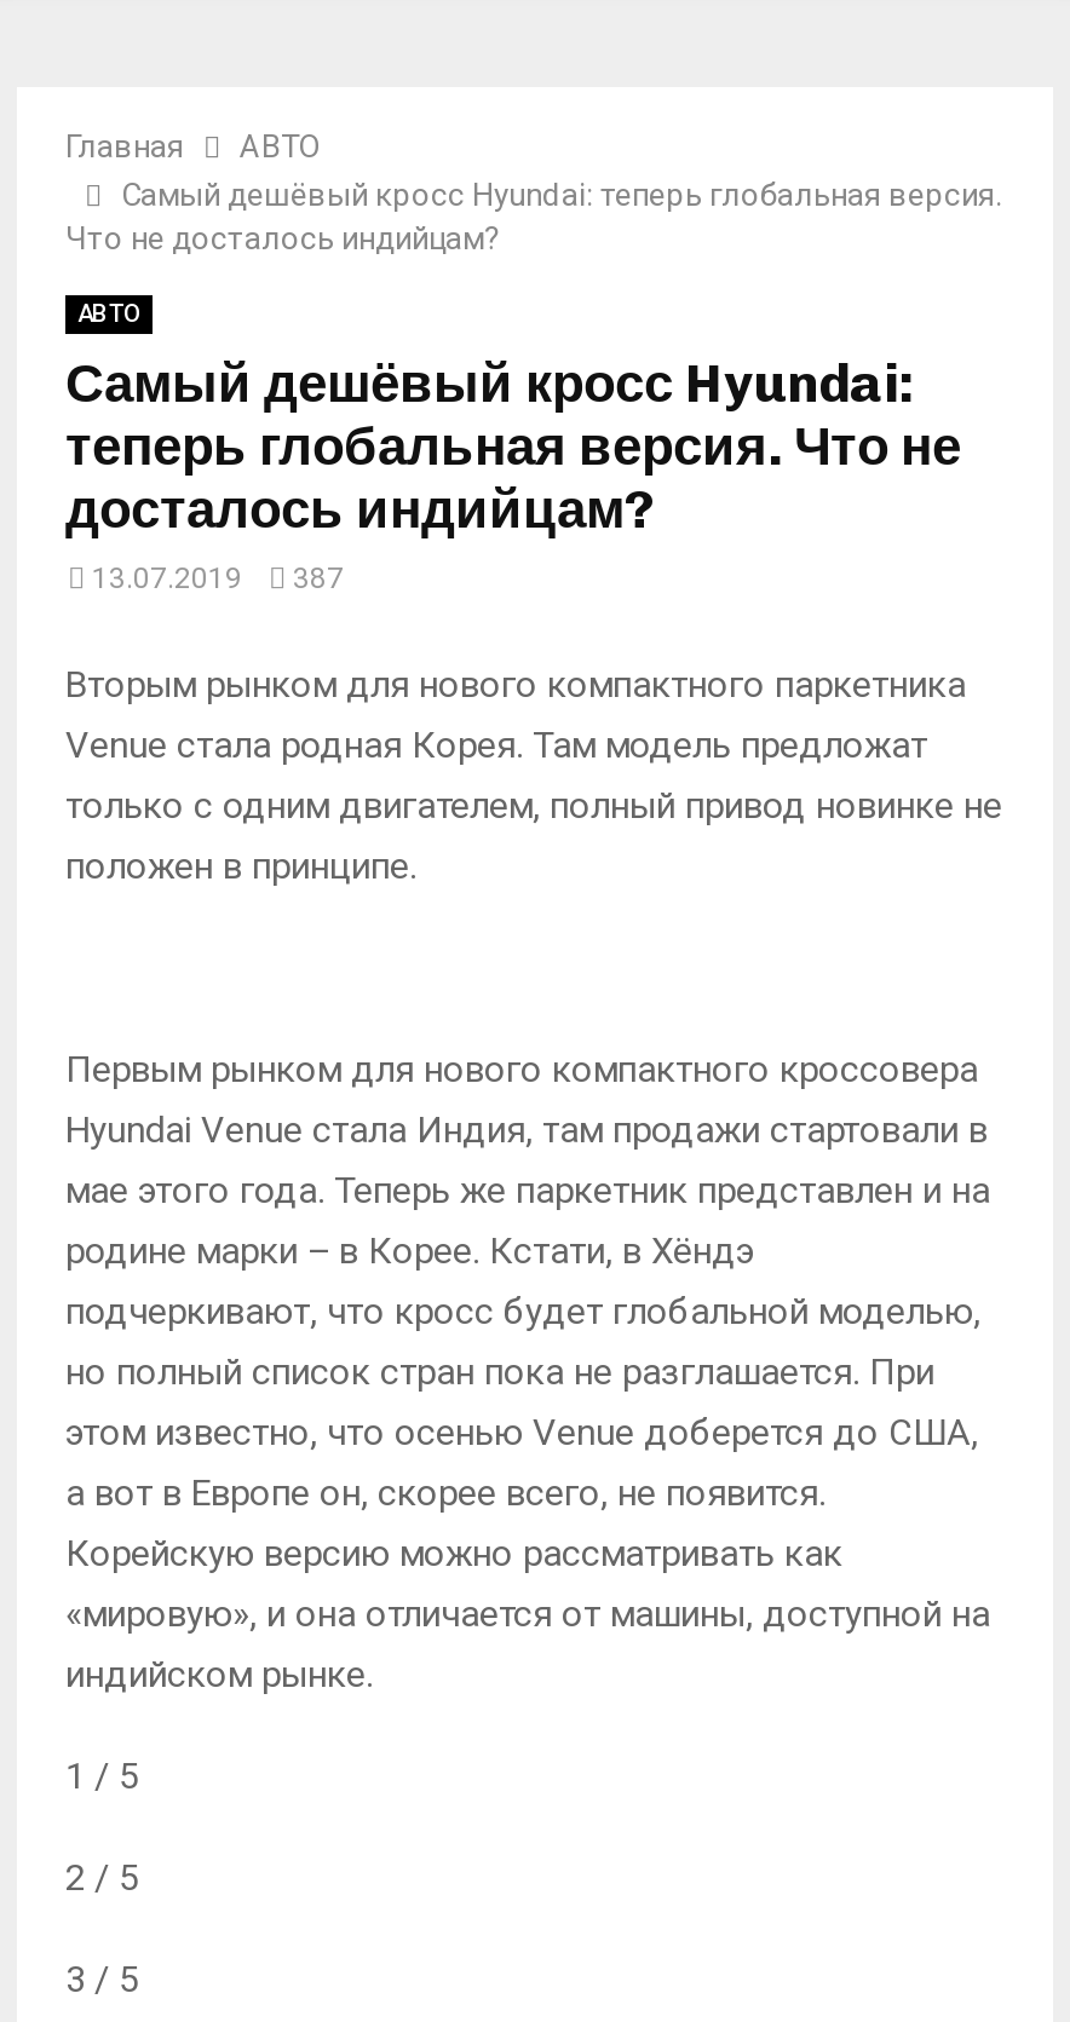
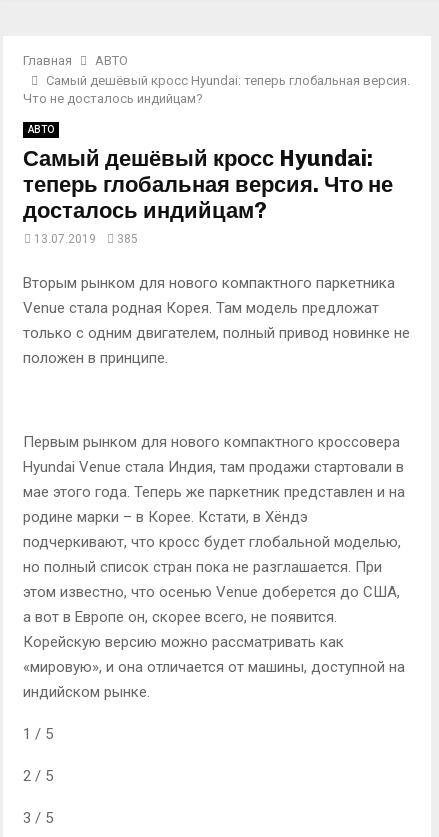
[293,561,344,595] 387 -> [117,232,138,246] 385

